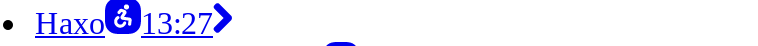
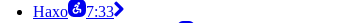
[35,6,213,40] Haxo 13:27 -> [33,3,114,20] Haxo 7:33

